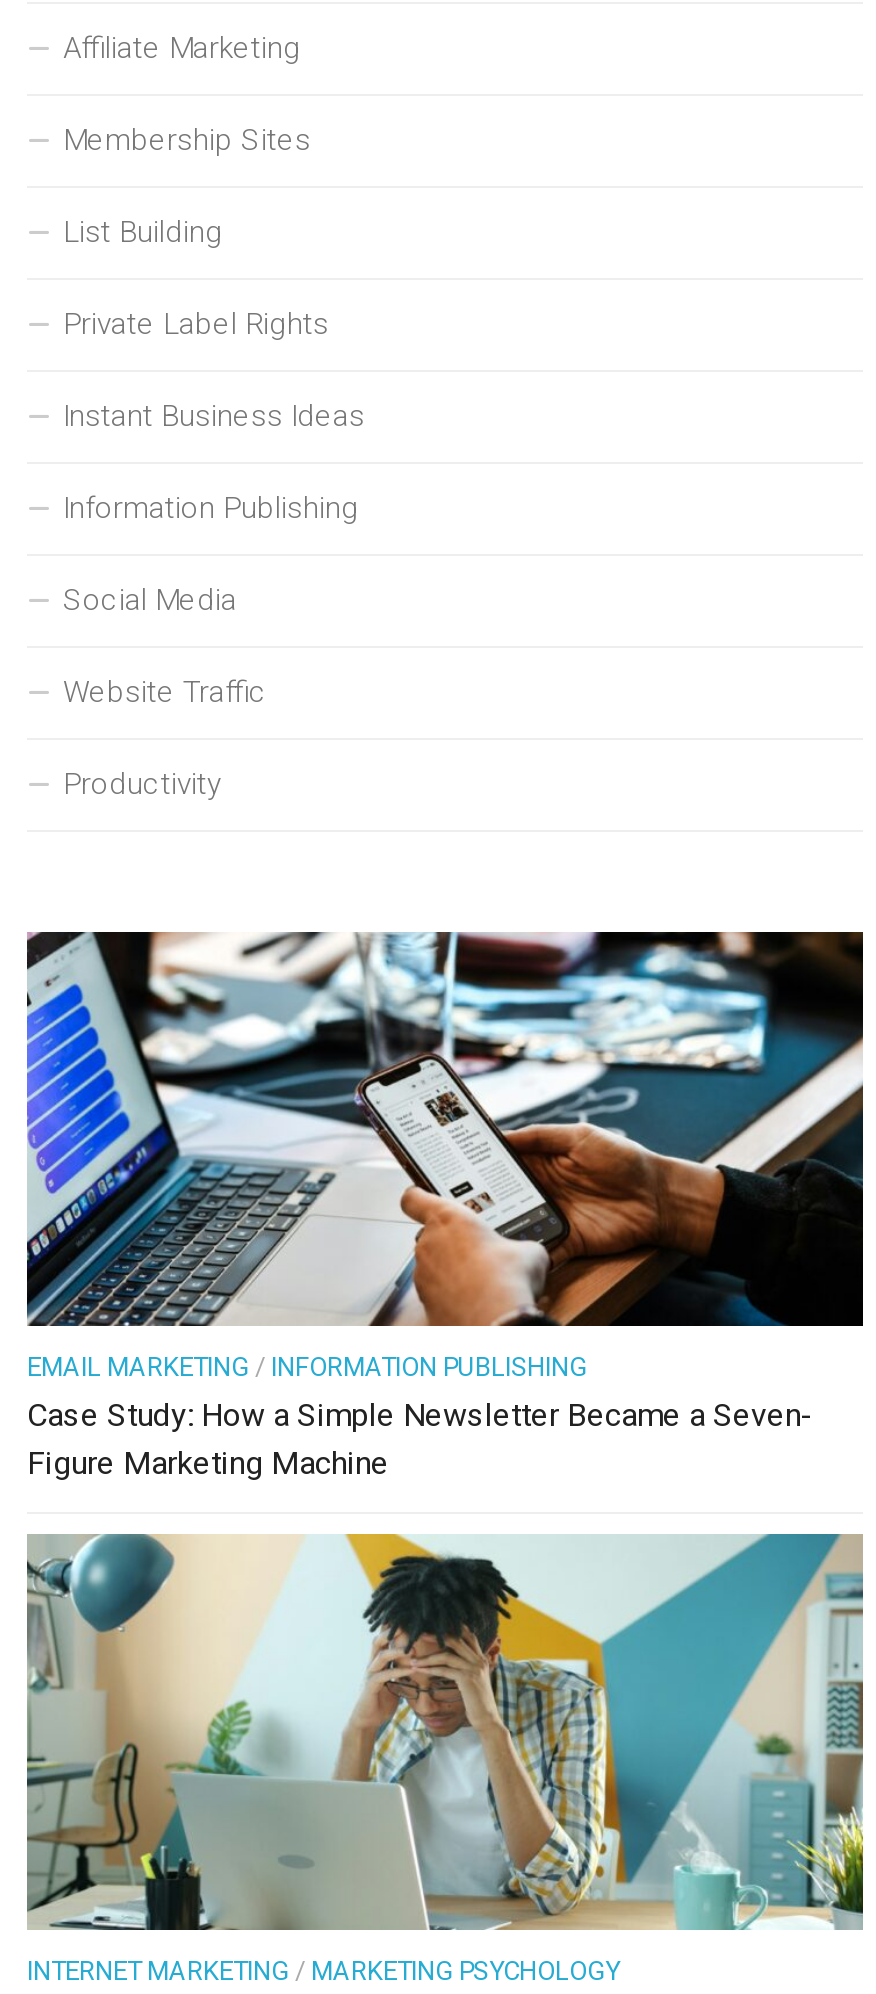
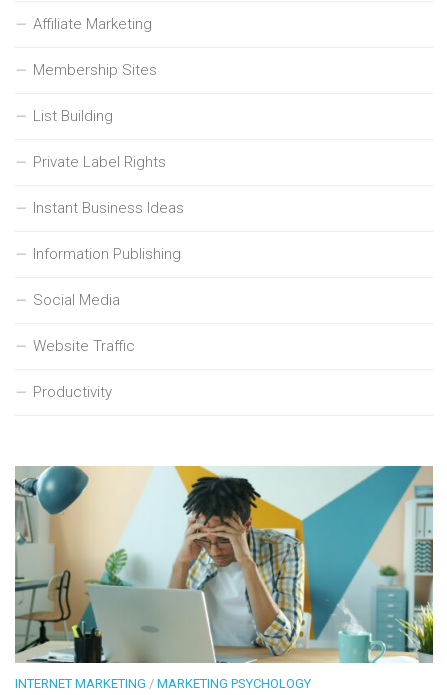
[25,930,865,1482] [image] | EMAIL MARKETING / INFORMATION PUBLISHING | Case Study: How a Simple Newsletter Became a Seven- | Figure Marketing Machine -> none

